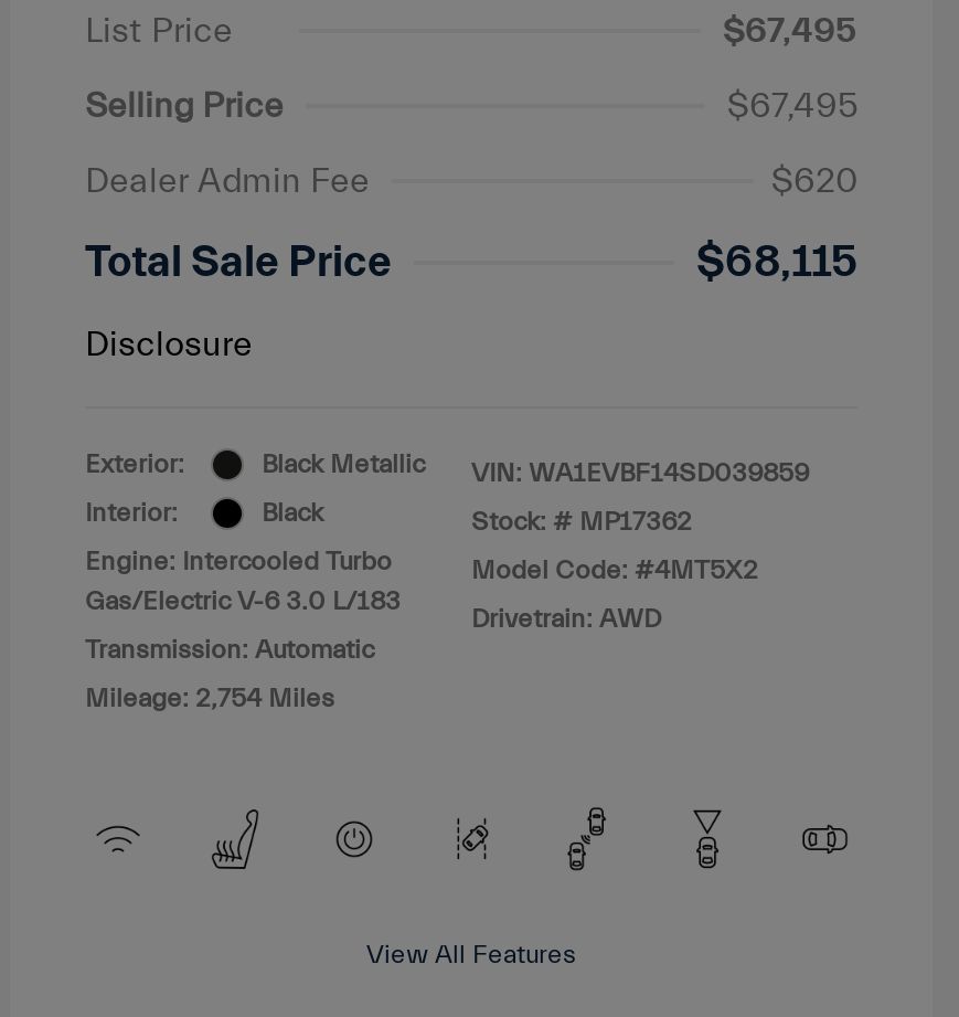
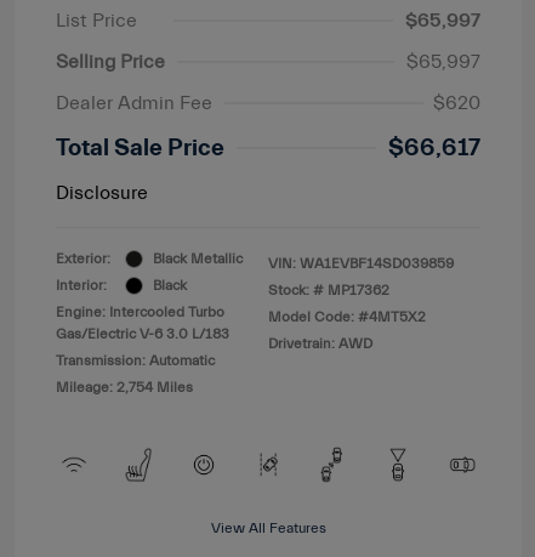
[723,11,857,51] $67,495 -> [405,10,480,32] $65,997
[727,87,857,126] $67,495 -> [406,51,480,73] $65,997
[696,237,857,288] $68,115 -> [388,134,480,162] $66,617

